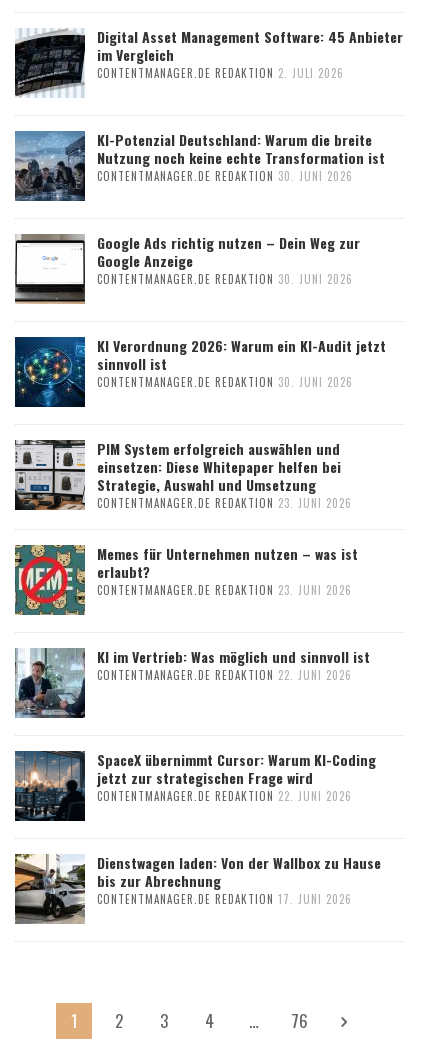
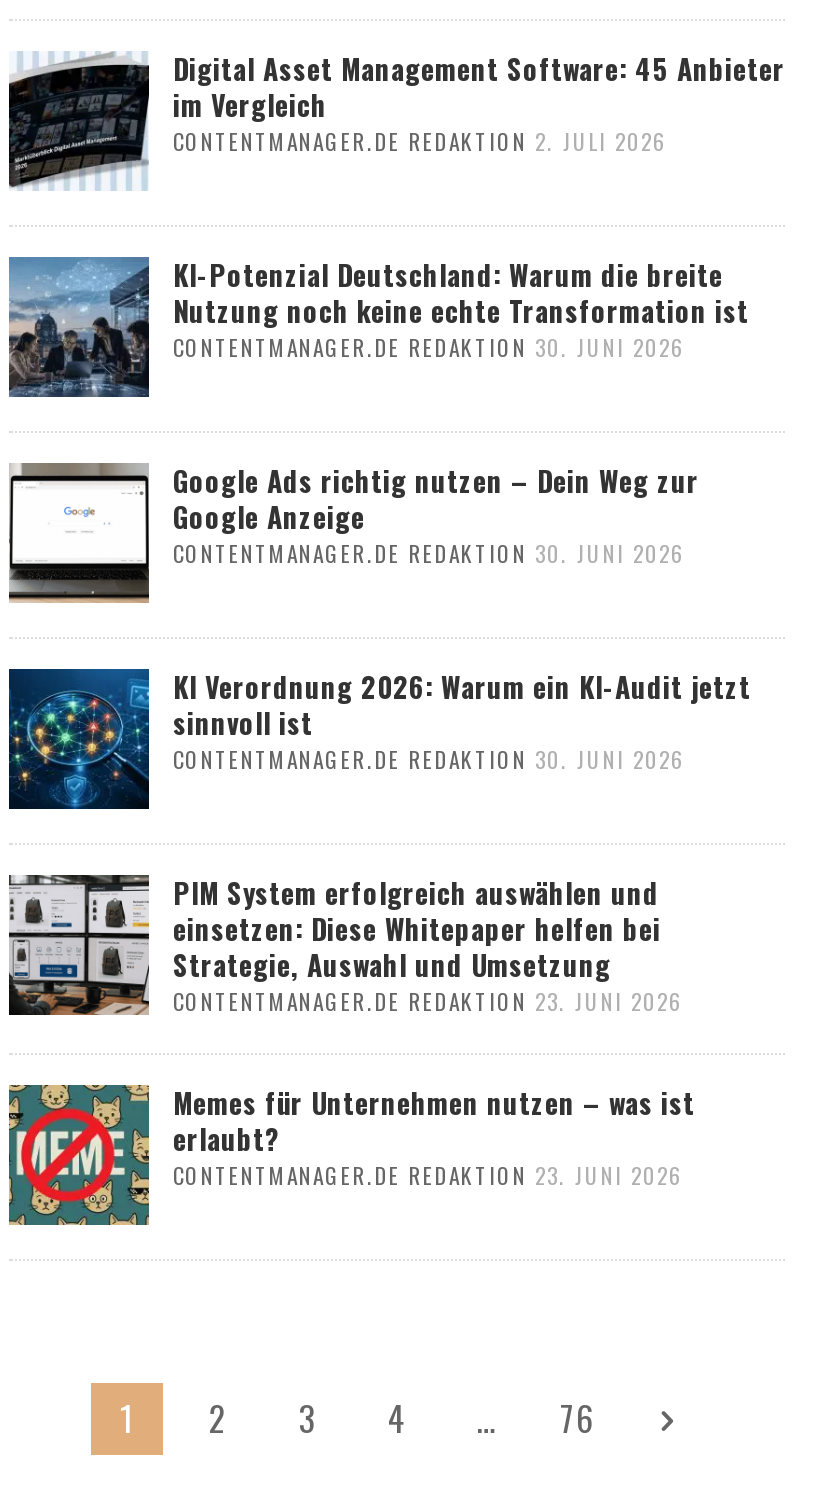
[14,645,370,719] [image] | KI im Vertrieb: Was möglich und sinnvoll ist | CONTENTMANAGER.DE REDAKTION 22. JUNI 2026 -> none
[15,748,381,906] [image] | SpaceX übernimmt Cursor: Warum KI-Coding | jetzt zur strategischen Frage wird | CONTENTMANAGER.DE REDAKTION 22. JUNI 2026 | Dienstwagen laden: Von der Wallbox zu Hause | bis zur Abrechnung | CONTENTMANAGER.DE REDAKTION 17. JUNI 2026 -> none
[14,854,85,924] [image] -> none

